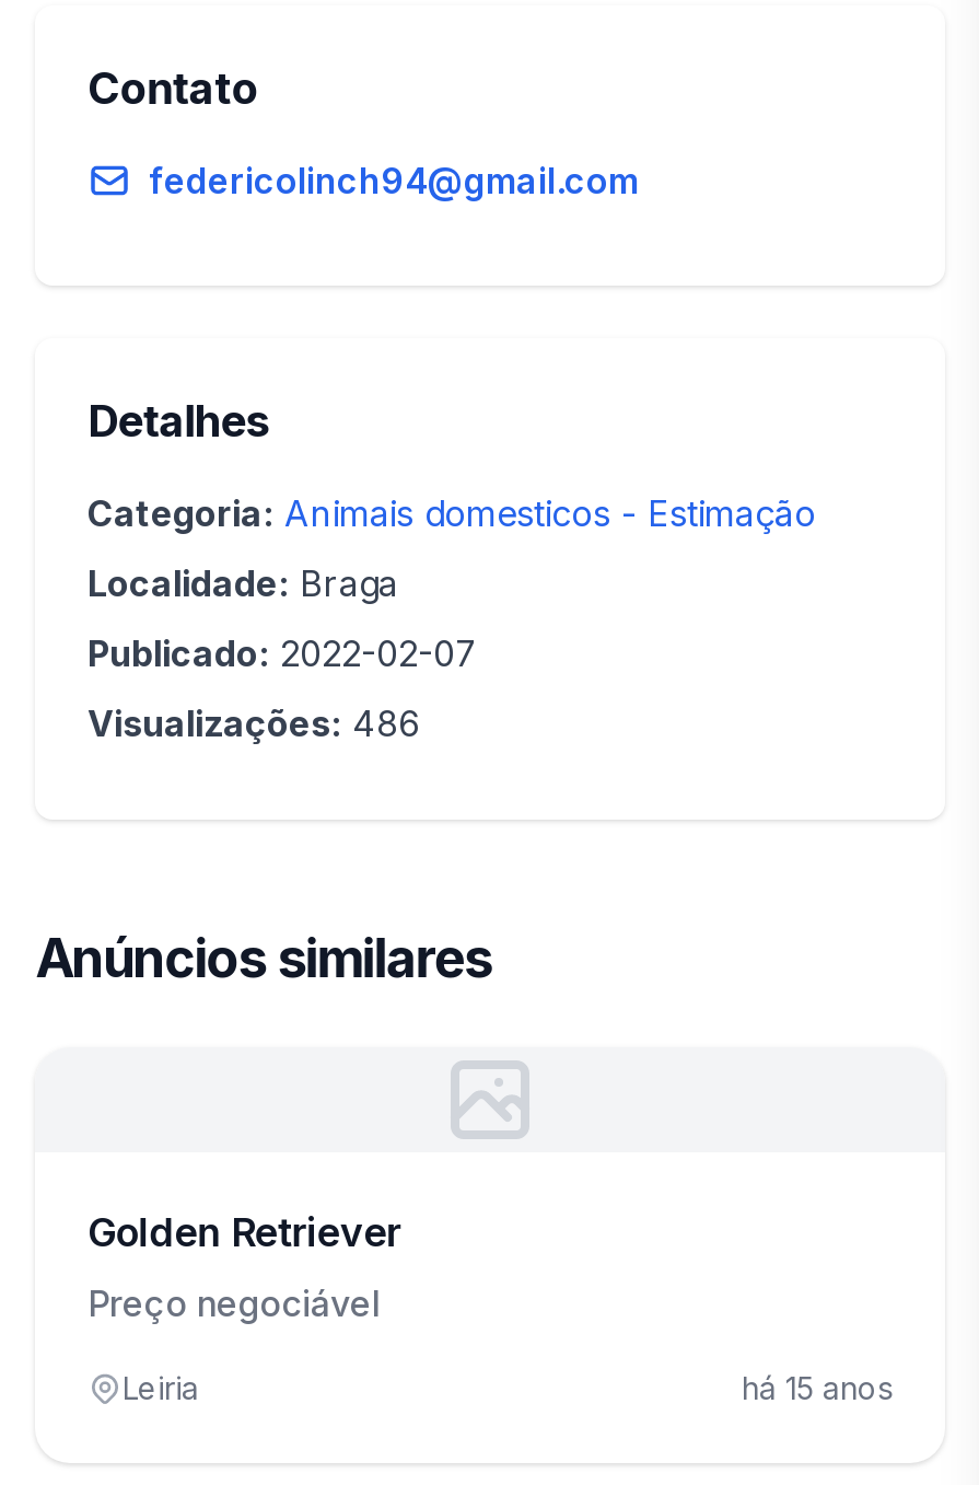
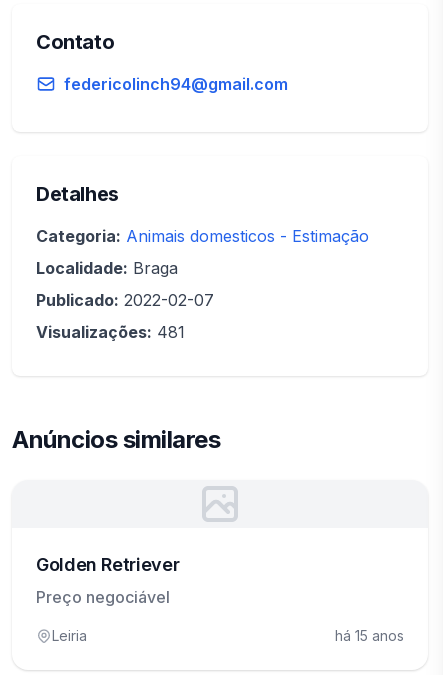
[88,702,420,746] Visualizações: 486 -> [36,322,185,342] Visualizações: 481

